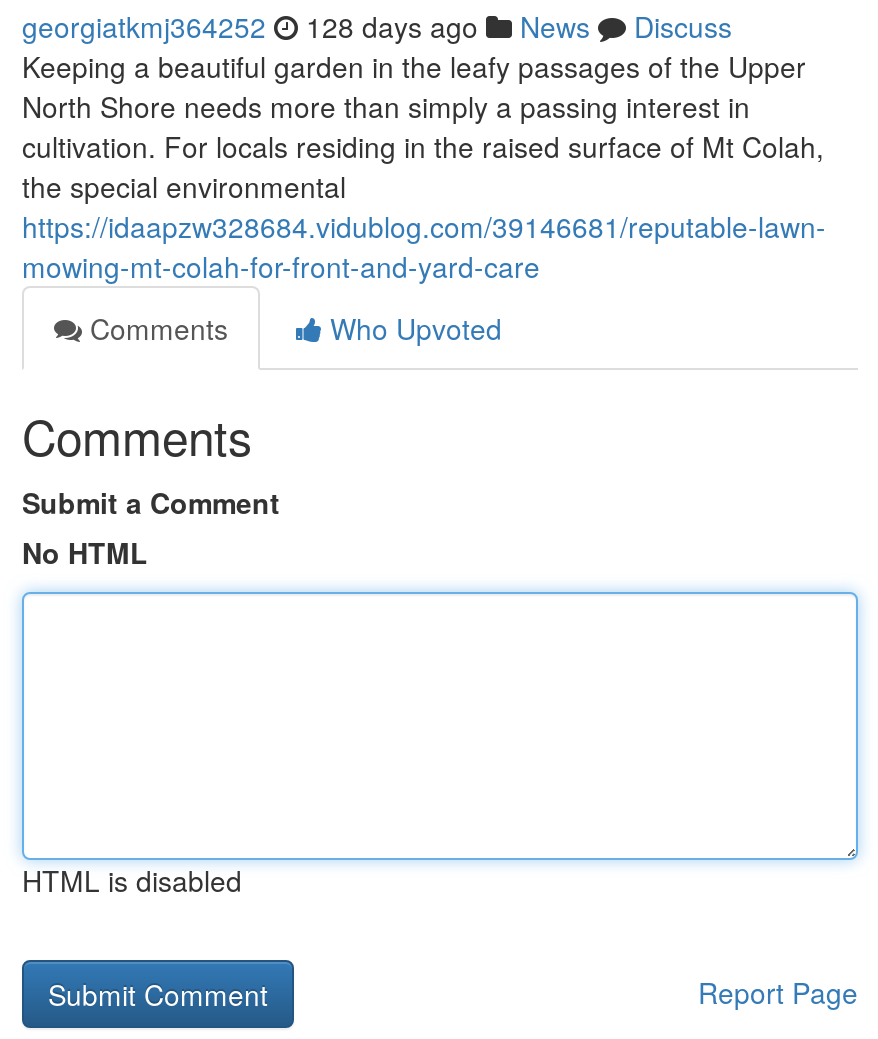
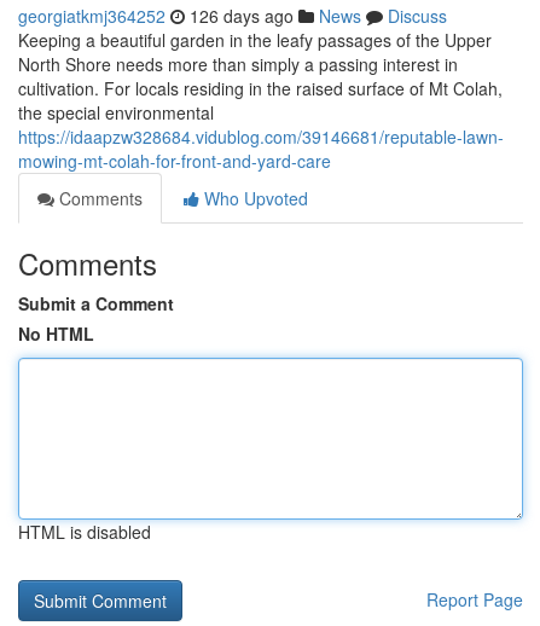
[22,6,732,46] georgiatkmj364252 128 days ago News Discuss -> [18,4,447,28] georgiatkmj364252 126 days ago News Discuss

